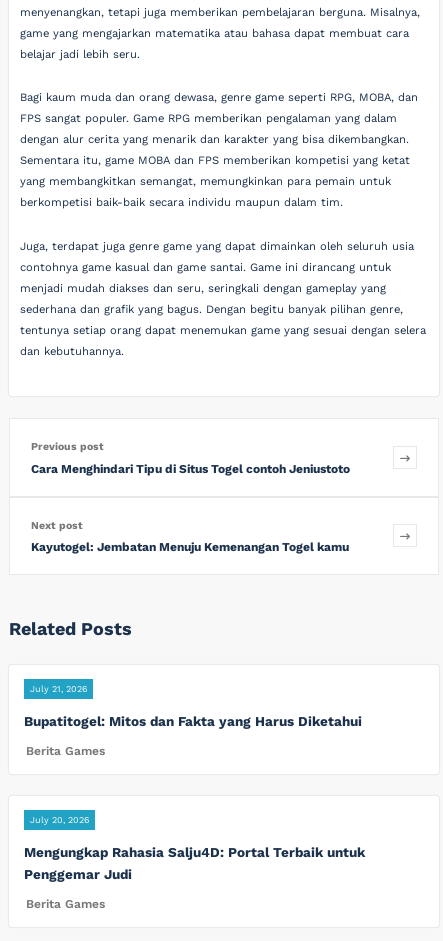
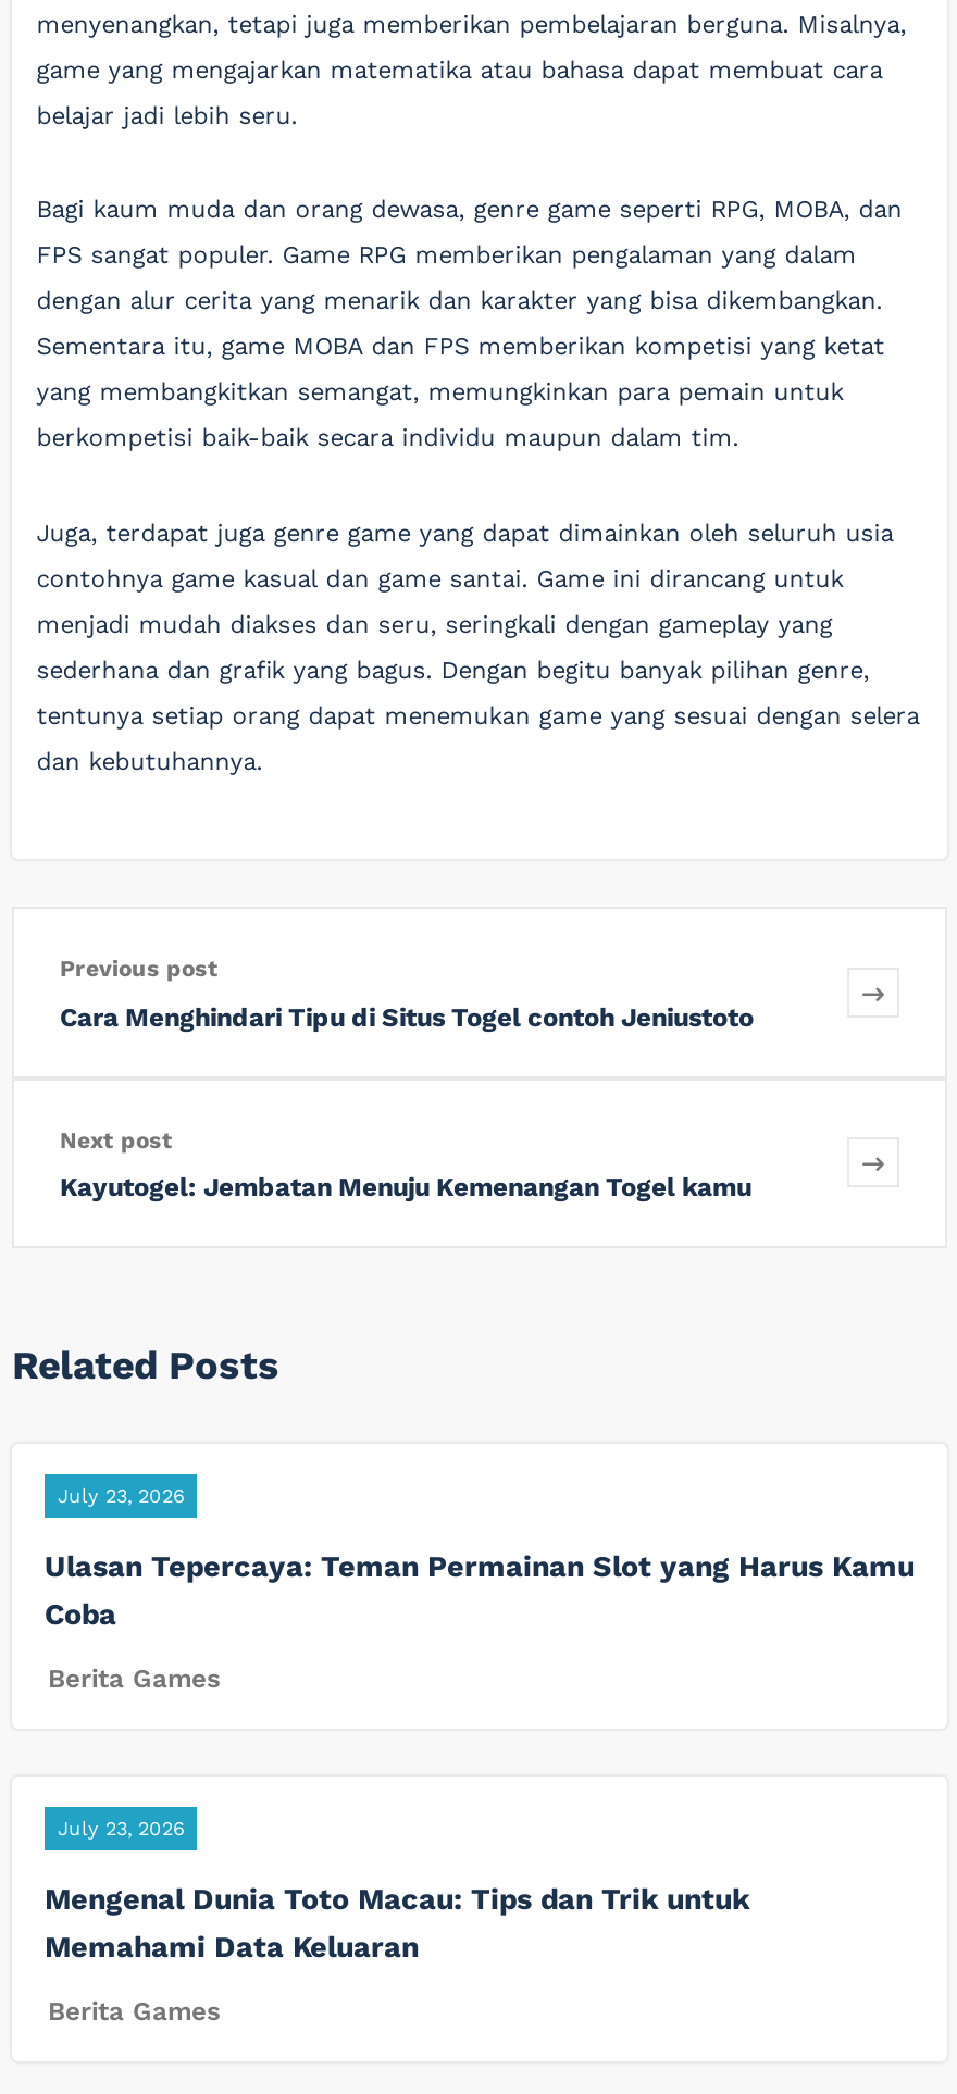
[30,684,87,694] July 21, 2026 -> [58,1485,184,1506] July 23, 2026
[24,713,362,729] Bupatitogel: Mitos dan Fakta yang Harus Diketahui -> [45,1548,915,1630] Ulasan Tepercaya: Teman Permainan Slot yang Harus Kamu | Coba
[30,815,89,825] July 20, 2026 -> [58,1818,184,1840] July 23, 2026
[24,844,365,882] Mengungkap Rahasia Salju4D: Portal Terbaik untuk | Penggemar Judi -> [45,1881,749,1964] Mengenal Dunia Toto Macau: Tips dan Trik untuk | Memahami Data Keluaran

